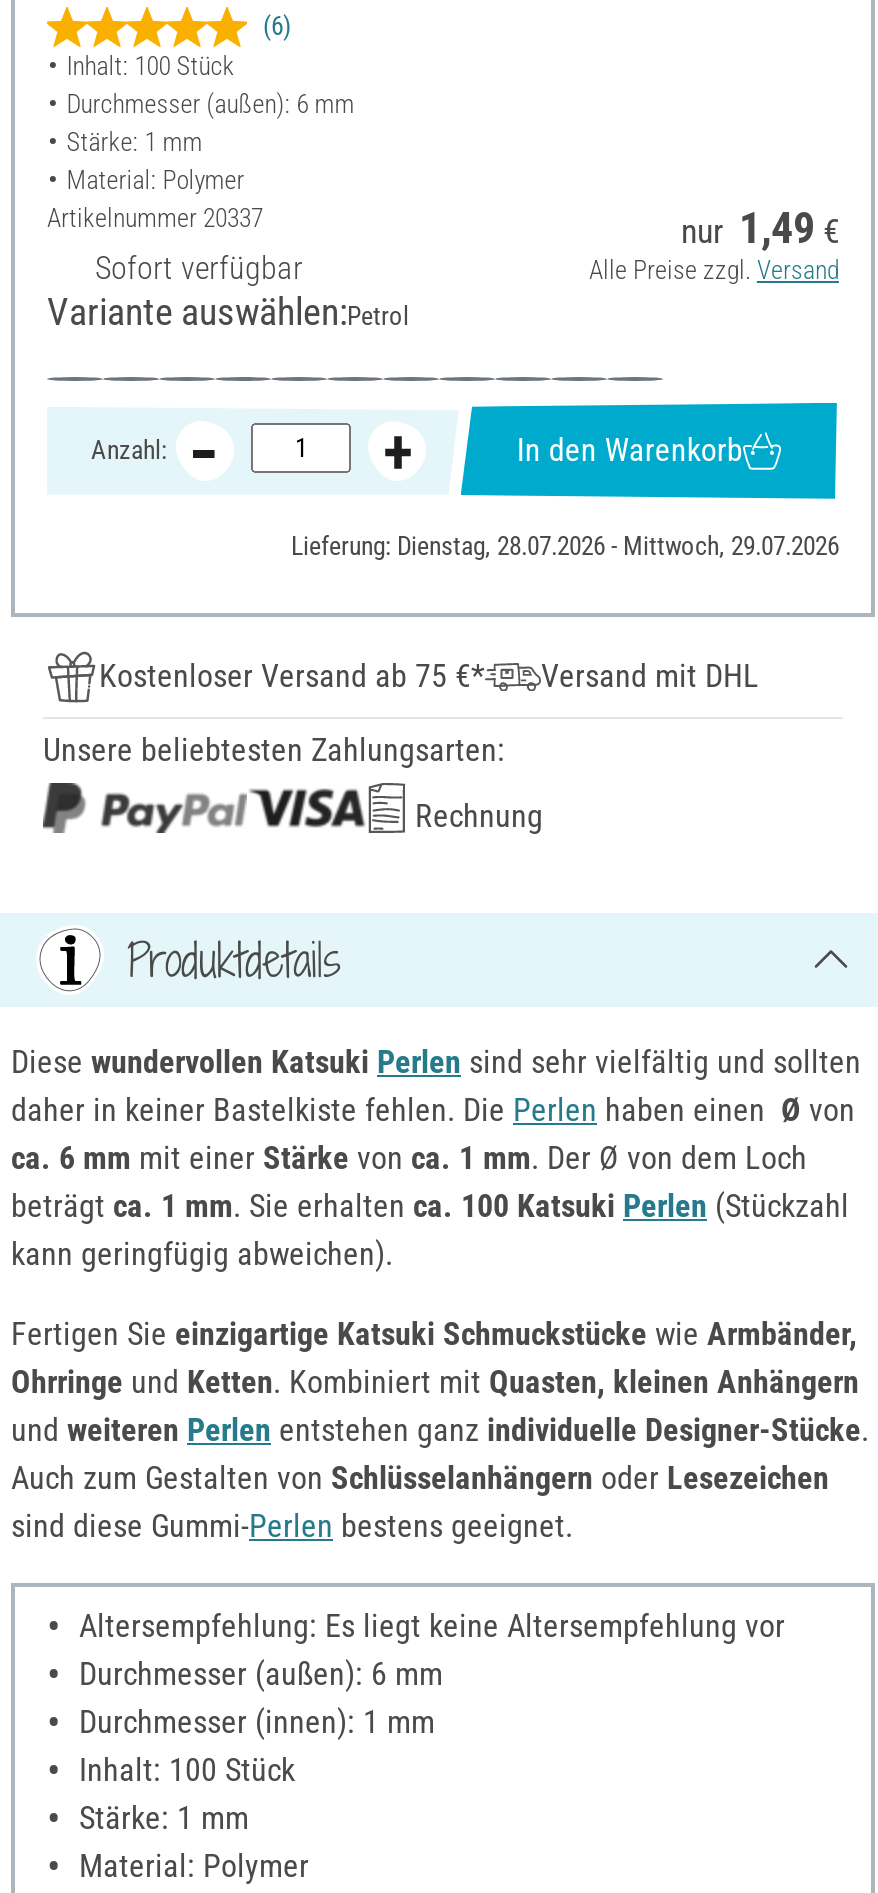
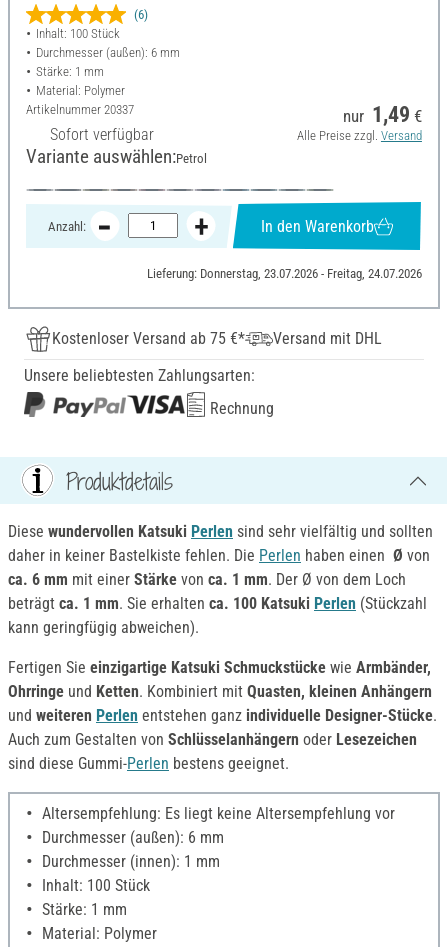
[291,531,839,561] Lieferung: Dienstag, 28.07.2026 - Mittwoch, 29.07.2026 -> [147,266,422,281] Lieferung: Donnerstag, 23.07.2026 - Freitag, 24.07.2026

